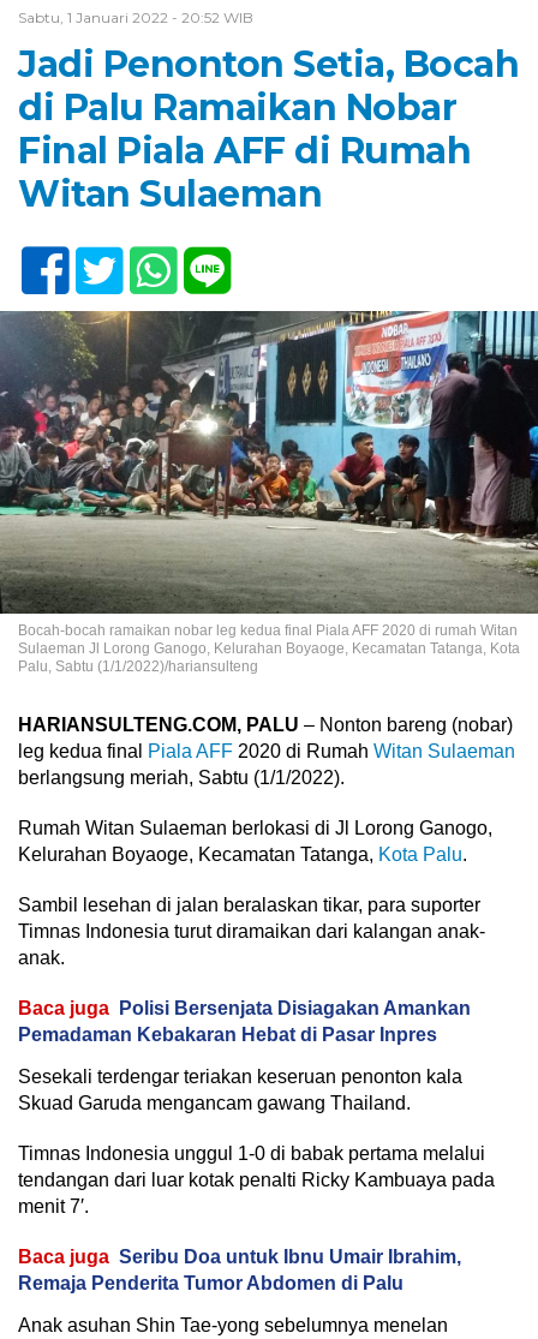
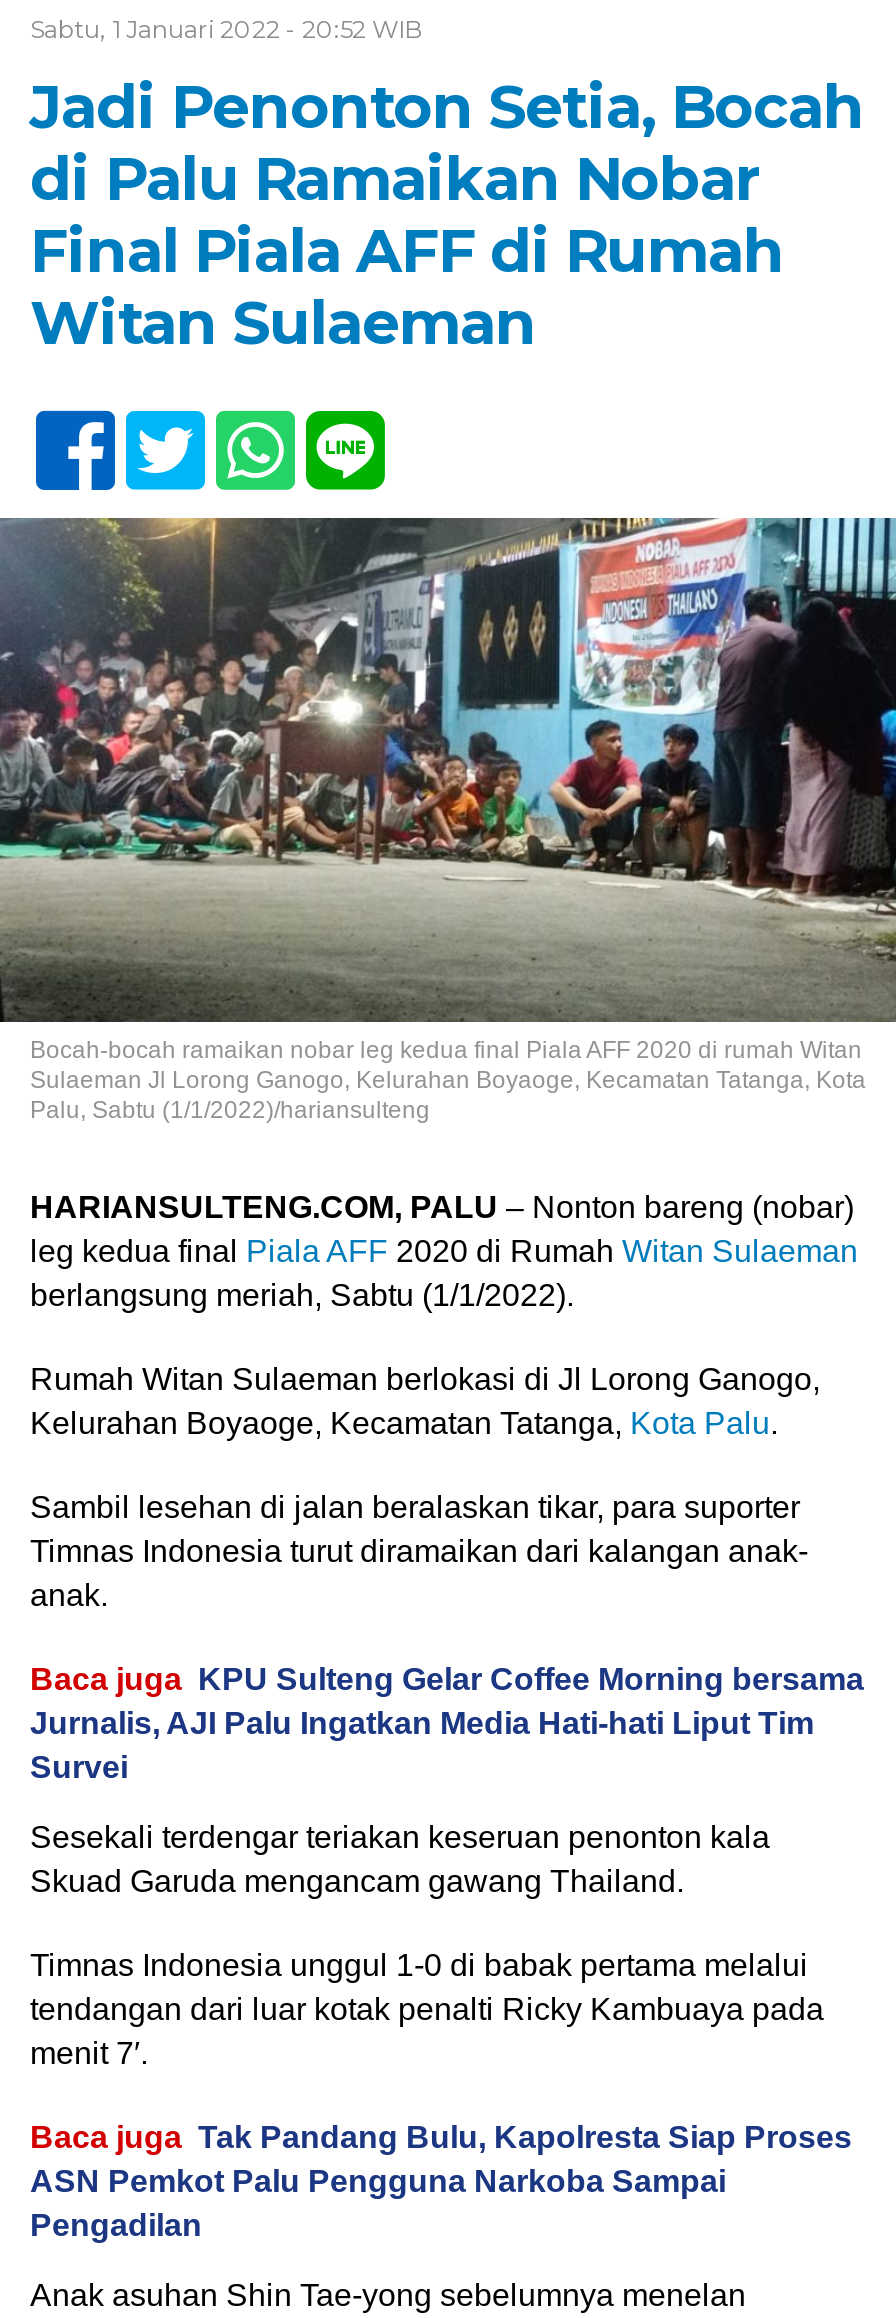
[18,998,471,1045] Baca juga Polisi Bersenjata Disiagakan Amankan | Pemadaman Kebakaran Hebat di Pasar Inpres -> [30,1662,864,1784] Baca juga KPU Sulteng Gelar Coffee Morning bersama | Jurnalis, AJI Palu Ingatkan Media Hati-hati Liput Tim | Survei
[18,1247,461,1293] Baca juga Seribu Doa untuk Ibnu Umair Ibrahim, | Remaja Penderita Tumor Abdomen di Palu -> [30,2120,852,2242] Baca juga Tak Pandang Bulu, Kapolresta Siap Proses | ASN Pemkot Palu Pengguna Narkoba Sampai | Pengadilan

